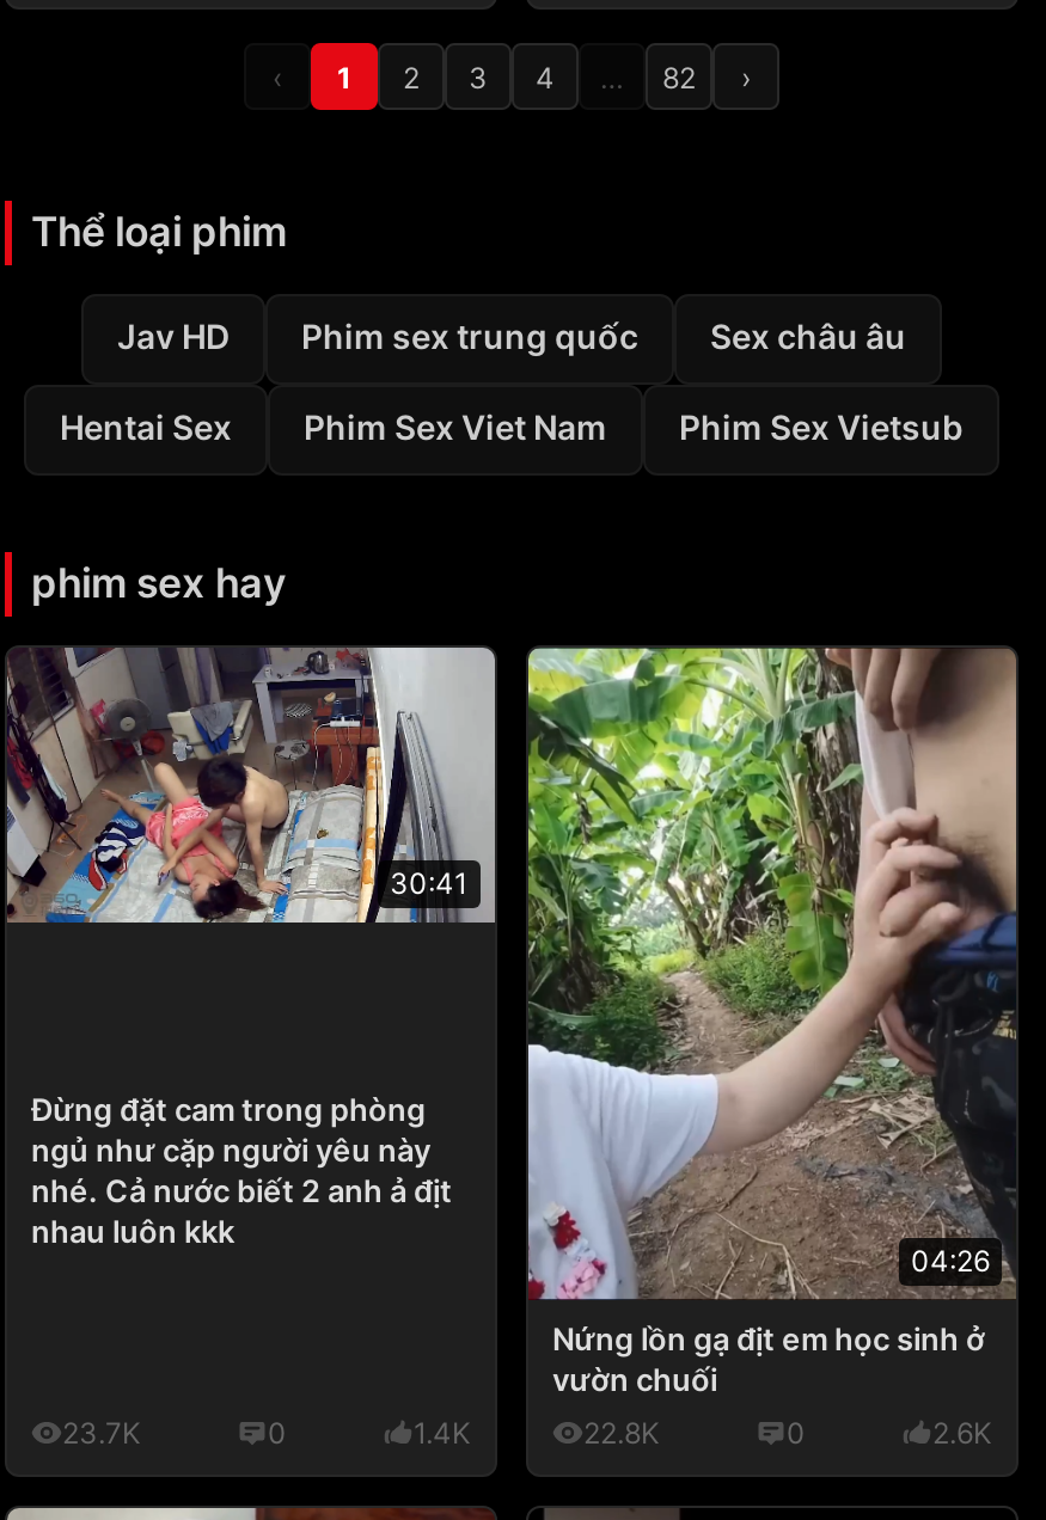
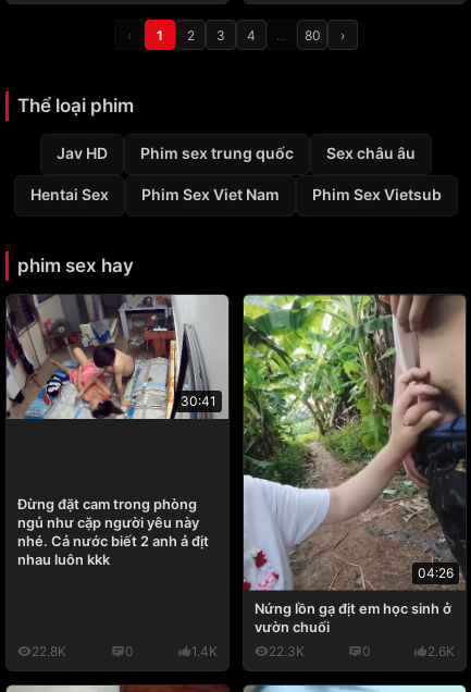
[662,59,696,94] 82 -> [304,27,320,43] 80
[62,1413,141,1449] 23.7K -> [32,643,66,660] 22.8K
[583,1413,660,1449] 22.8K -> [269,643,305,660] 22.3K

